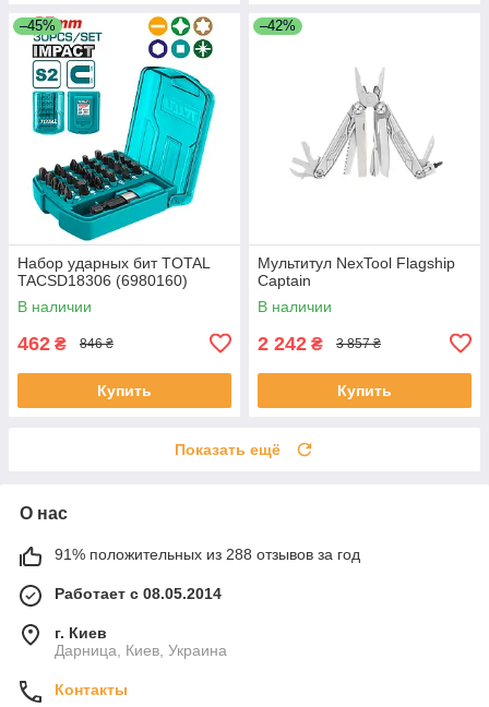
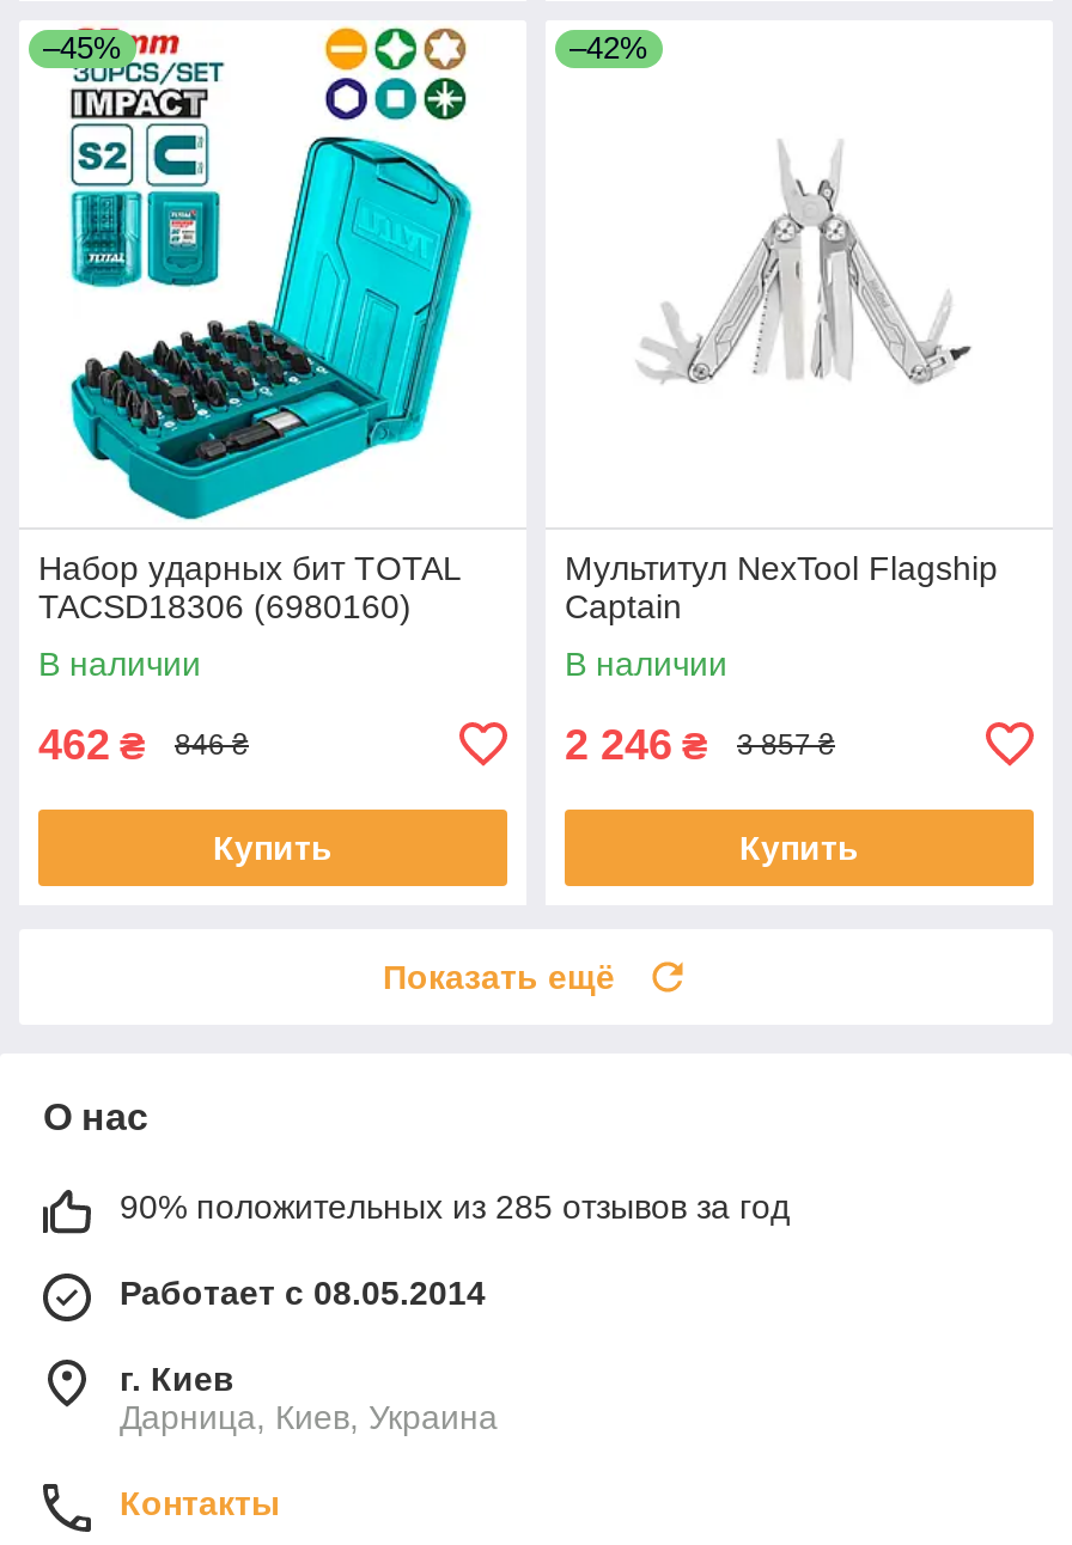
[258,333,323,354] 2 242 ₴ -> [565,721,708,768] 2 246 ₴
[55,545,360,563] 91% положительных из 288 отзывов за год -> [120,1187,790,1225] 90% положительных из 285 отзывов за год

